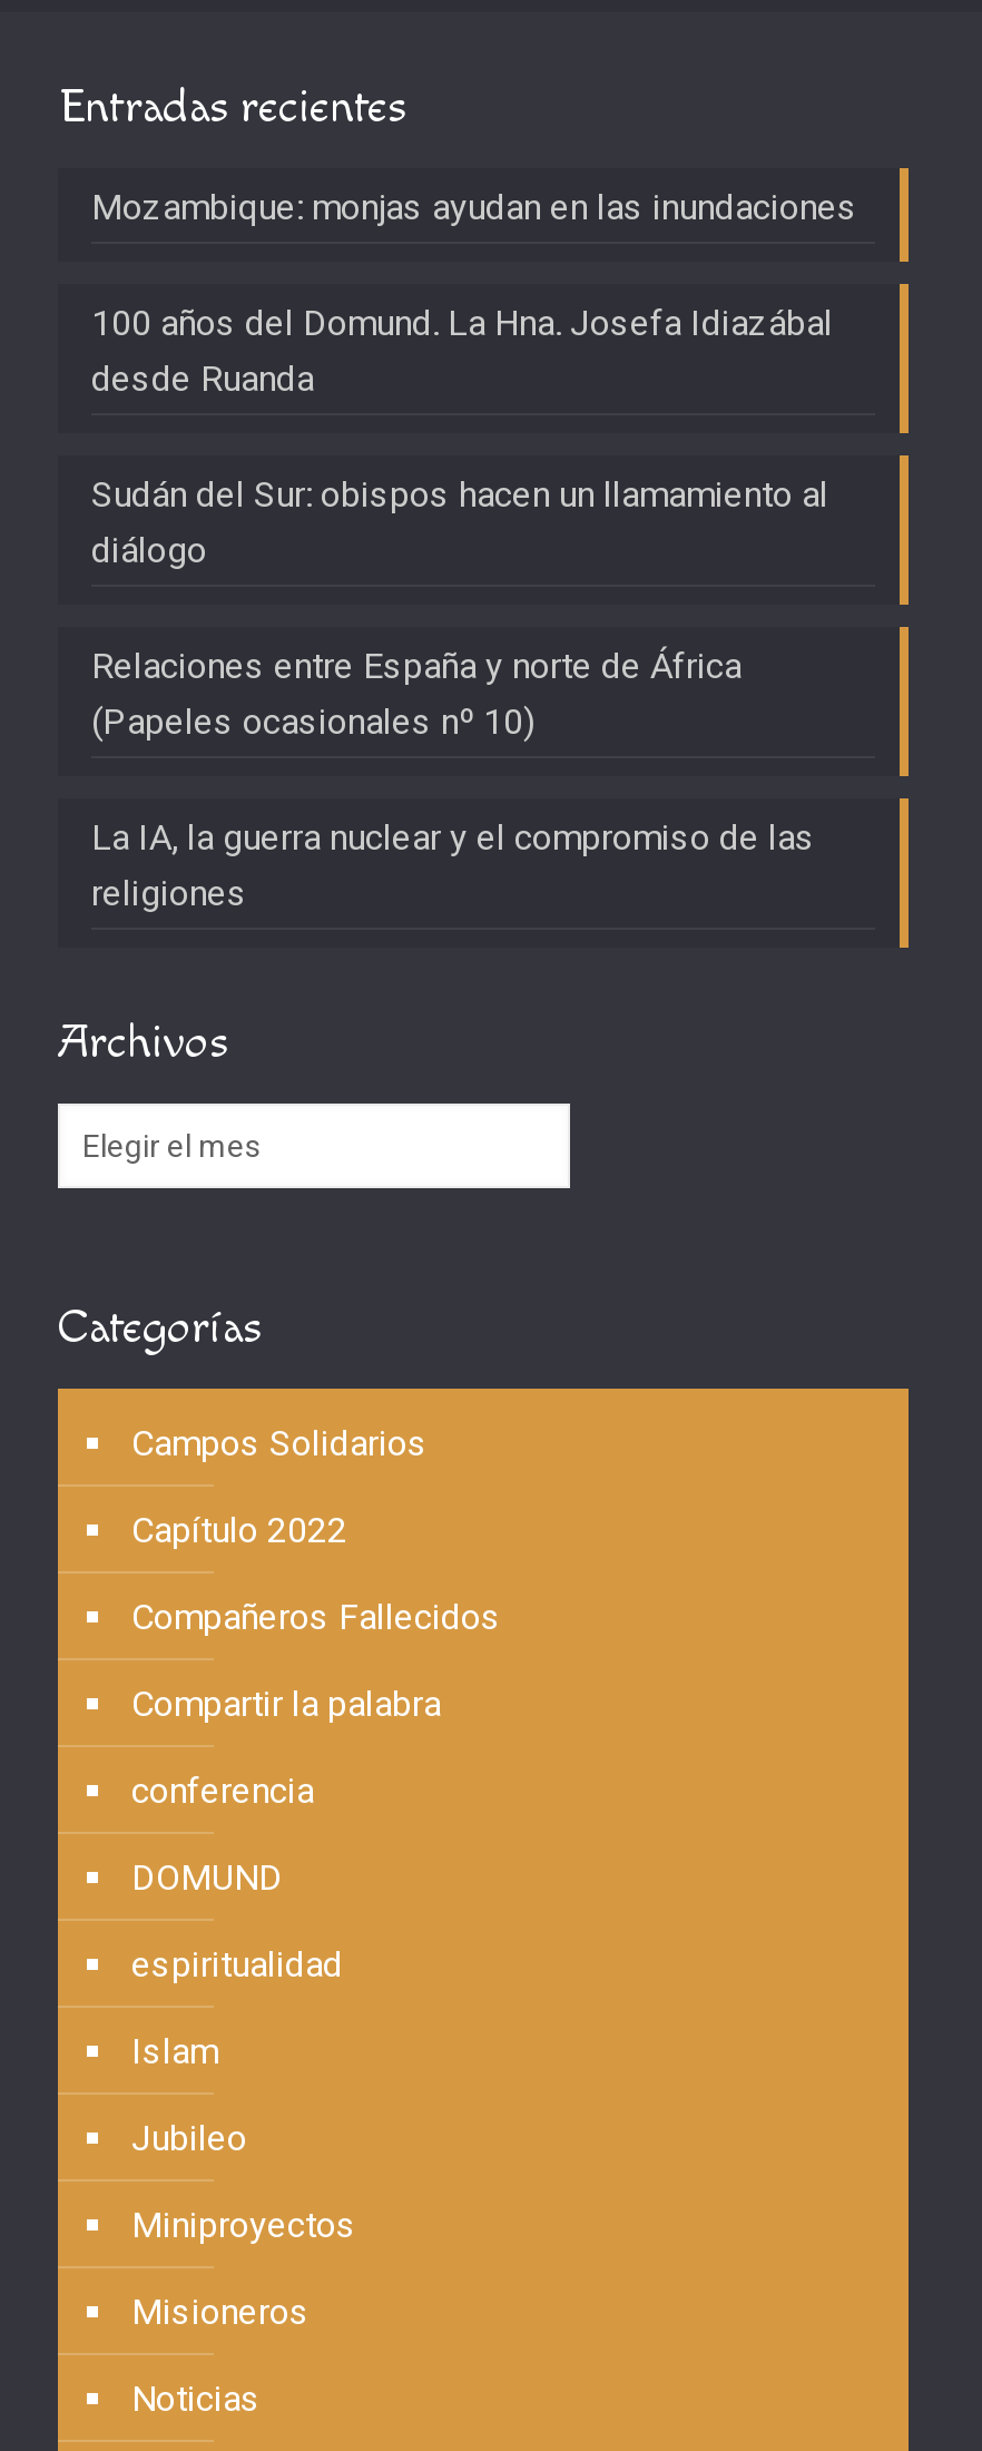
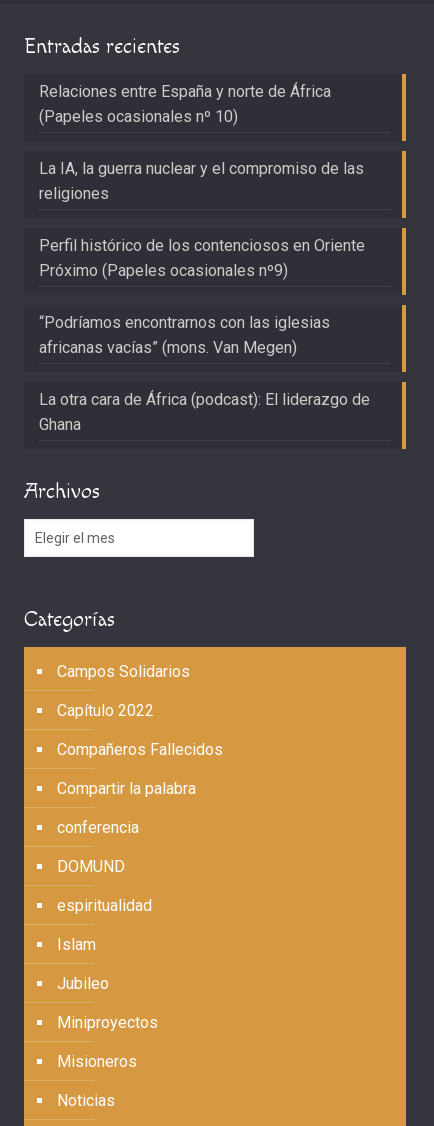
[91,187,857,572] Mozambique: monjas ayudan en las inundaciones | 100 años del Domund. La Hna. Josefa Idiazábal | desde Ruanda | Sudán del Sur: obispos hacen un llamamiento al | diálogo -> none
moved [91,645,815,915] -> [39,82,364,203]: Relaciones entre España y norte de África | (Papeles ocasionales nº 10) | La IA, la guerra nuclear y el compromiso de las | religiones
none -> [39,236,370,434] Perfil histórico de los contenciosos en Oriente | Próximo (Papeles ocasionales nº9) | “Podríamos encontrarnos con las iglesias | africanas vacías” (mons. Van Megen) | La otra cara de África (podcast): El liderazgo de | Ghana

